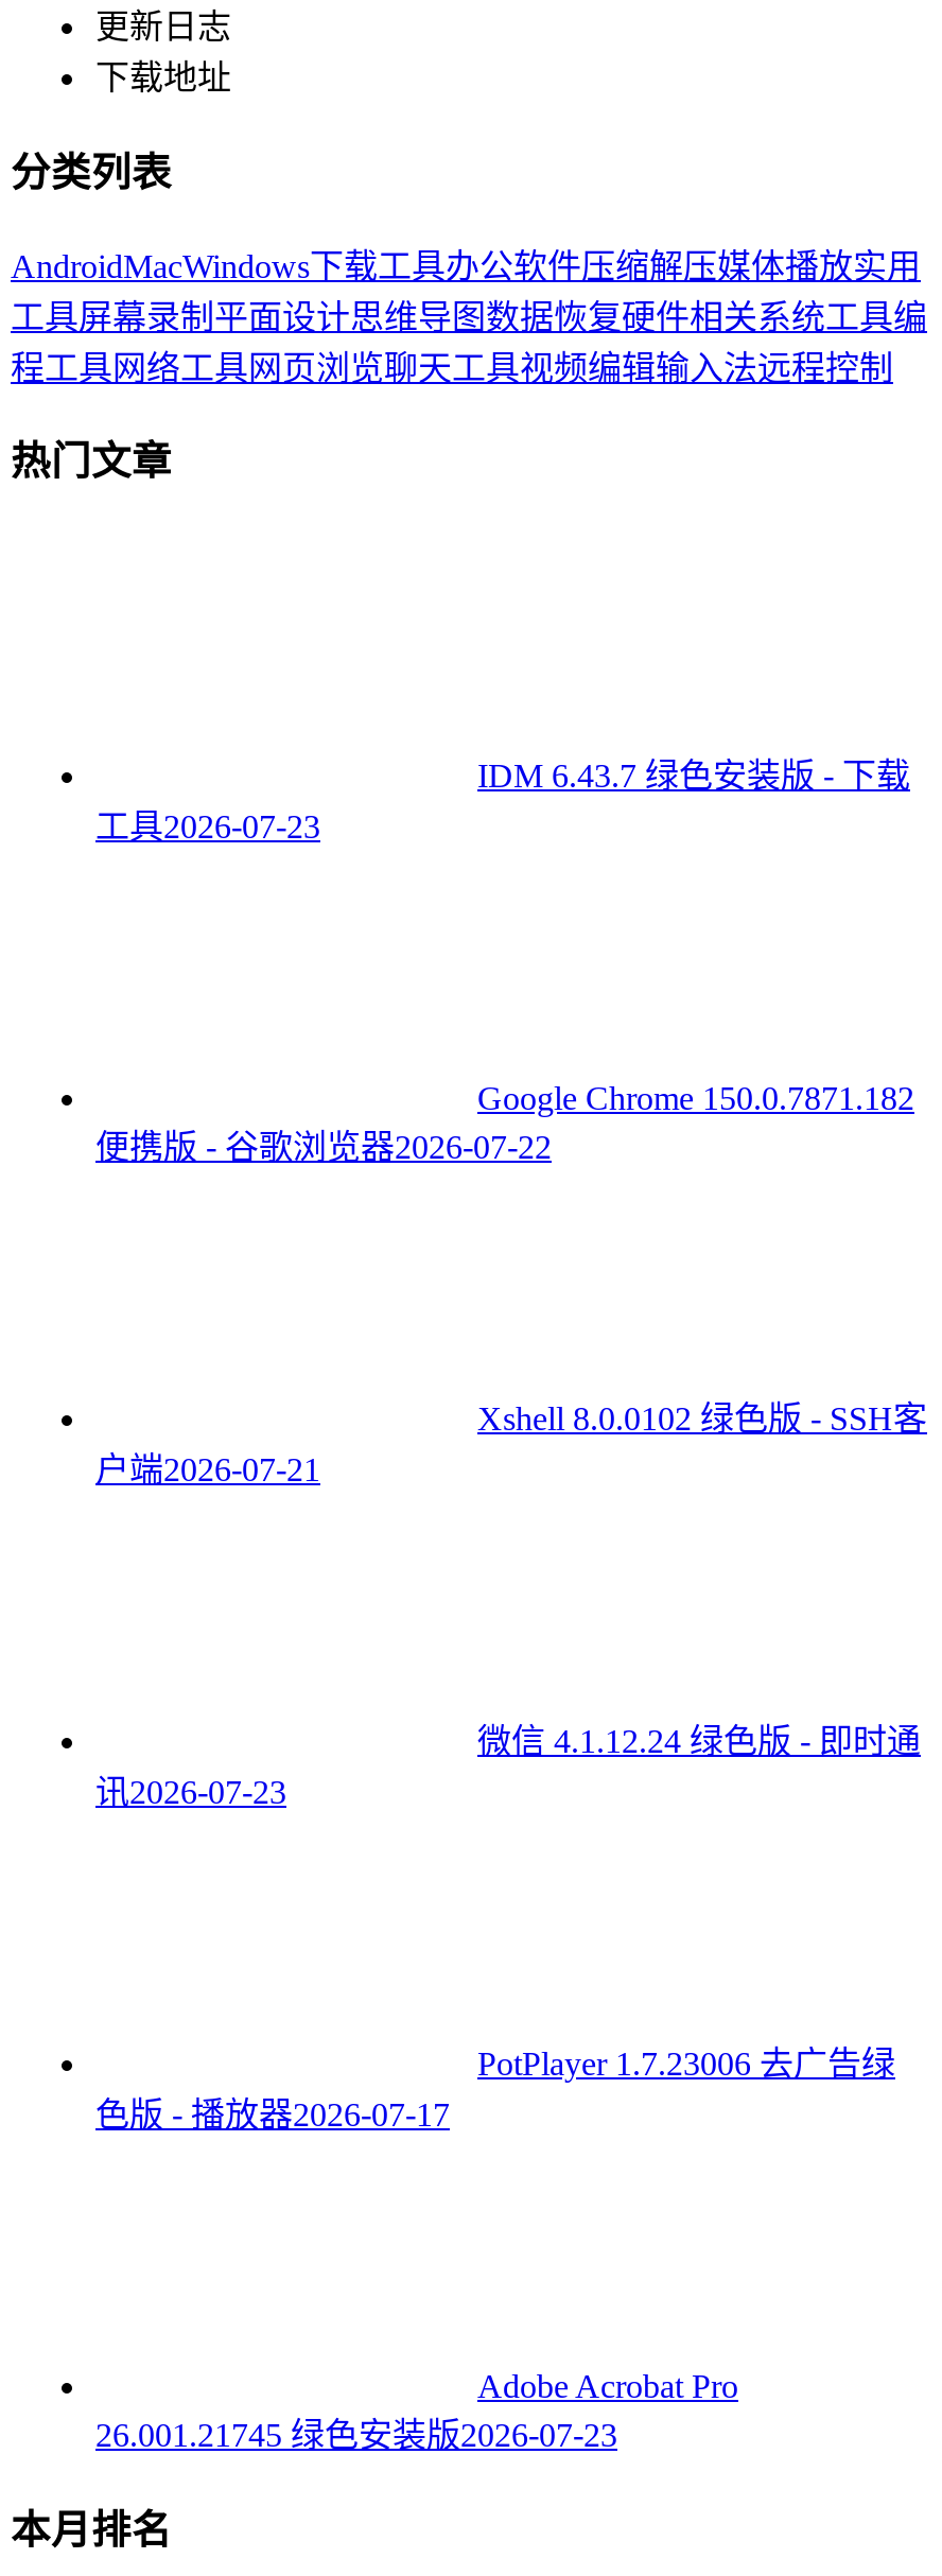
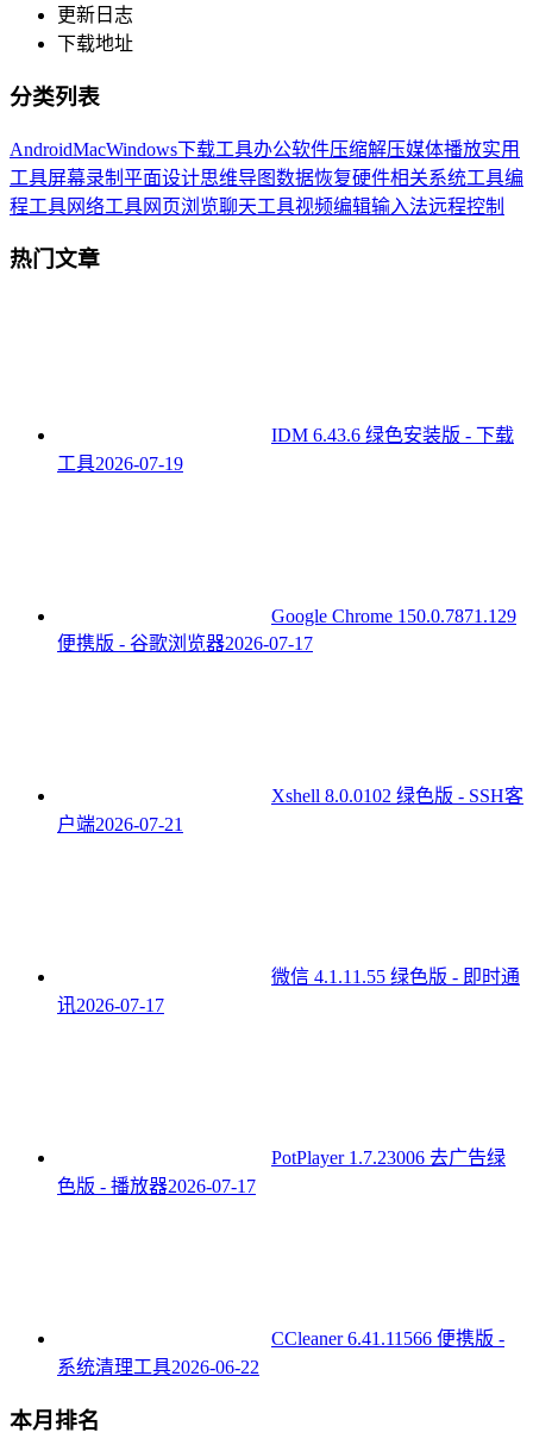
[477,758,910,794] IDM 6.43.7 绿色安装版 - 下载 -> [271,425,514,445] IDM 6.43.6 绿色安装版 - 下载
[95,808,320,845] 工具2026-07-23 -> [57,453,183,474] 工具2026-07-19
[477,1080,914,1116] Google Chrome 150.0.7871.182 -> [271,606,516,626] Google Chrome 150.0.7871.129
[95,1129,552,1165] 便携版 - 谷歌浏览器2026-07-22 -> [57,633,313,653] 便携版 - 谷歌浏览器2026-07-17
[477,1723,921,1759] 微信 4.1.12.24 绿色版 - 即时通 -> [271,967,520,987] 微信 4.1.11.55 绿色版 - 即时通
[95,1774,286,1810] 讯2026-07-23 -> [57,995,164,1015] 讯2026-07-17
[95,2368,738,2453] Adobe Acrobat Pro | 26.001.21745 绿色安装版2026-07-23 -> [57,1328,504,1377] CCleaner 6.41.11566 便携版 - | 系统清理工具2026-06-22

